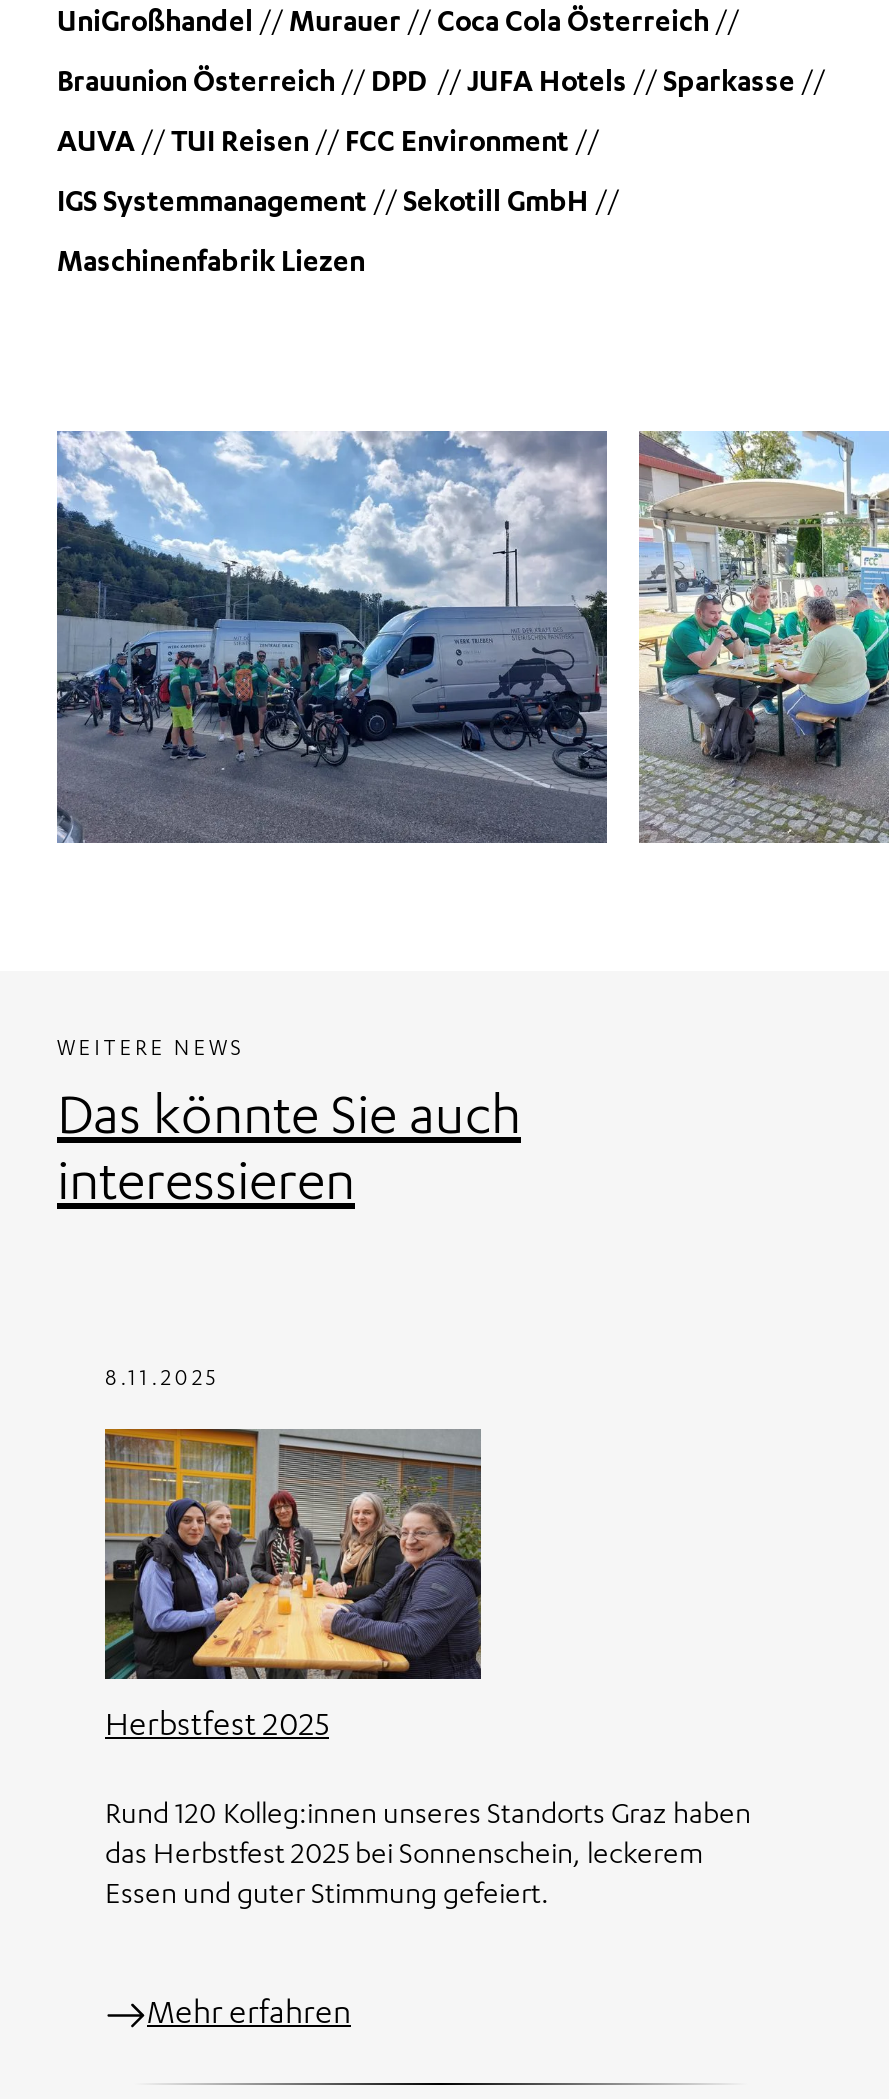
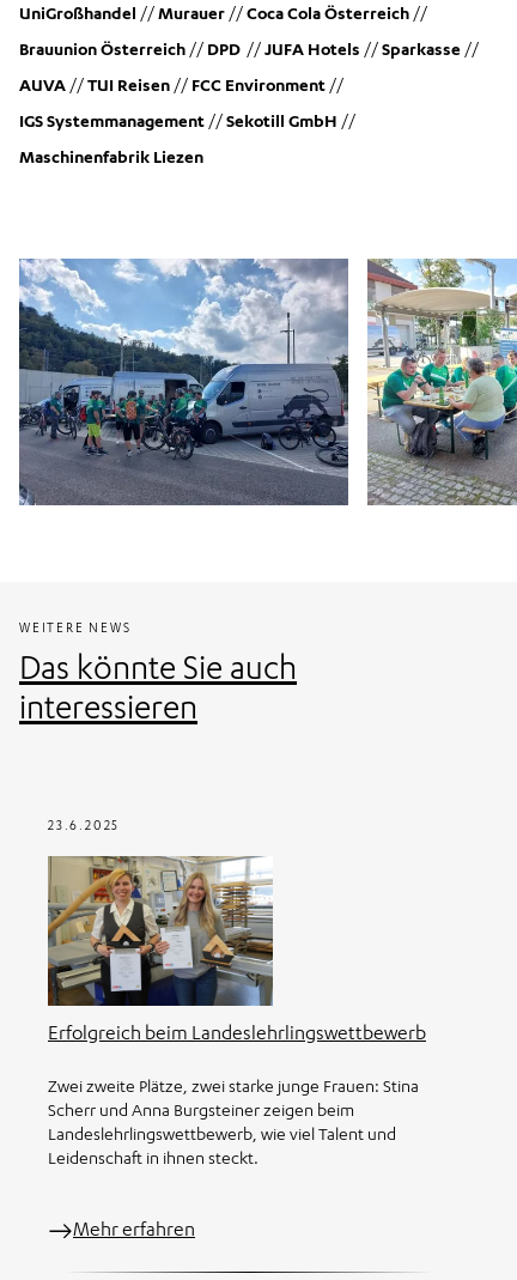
[105,1369,219,1393] 8.11.2025 -> [48,820,120,835] 23.6.2025
[105,1427,483,1748] [image] | Herbstfest 2025 -> [48,856,426,1047] [image] | Erfolgreich beim Landeslehrlingswettbewerb
[105,1802,751,1914] Rund 120 Kolleg:innen unseres Standorts Graz haben | das Herbstfest 2025 bei Sonnenschein, leckerem | Essen und guter Stimmung gefeiert. -> [48,1079,419,1170] Zwei zweite Plätze, zwei starke junge Frauen: Stina | Scherr und Anna Burgsteiner zeigen beim | Landeslehrlingswettbewerb, wie viel Talent und | Leidenschaft in ihnen steckt.

